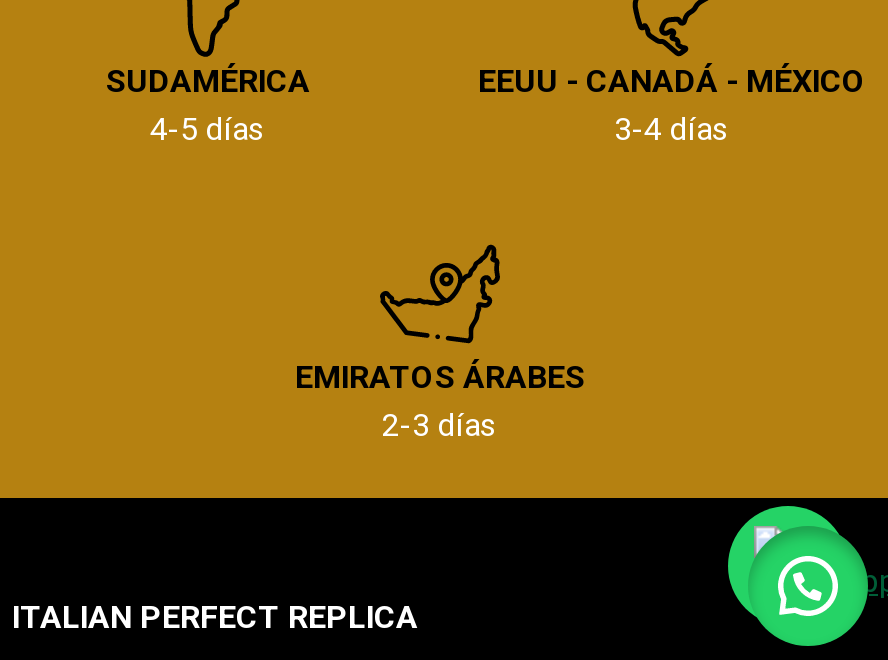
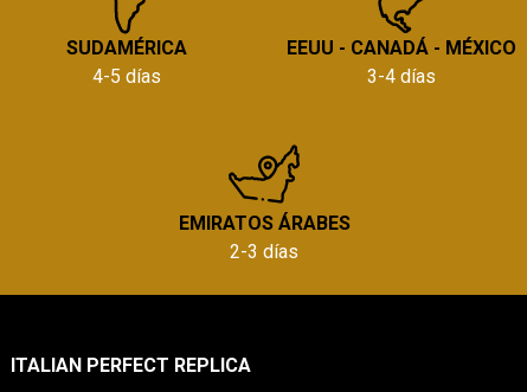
[726,504,882,648] [image] -> none

